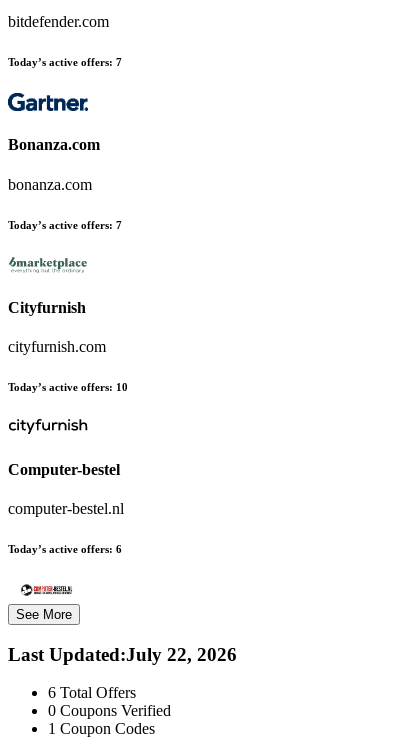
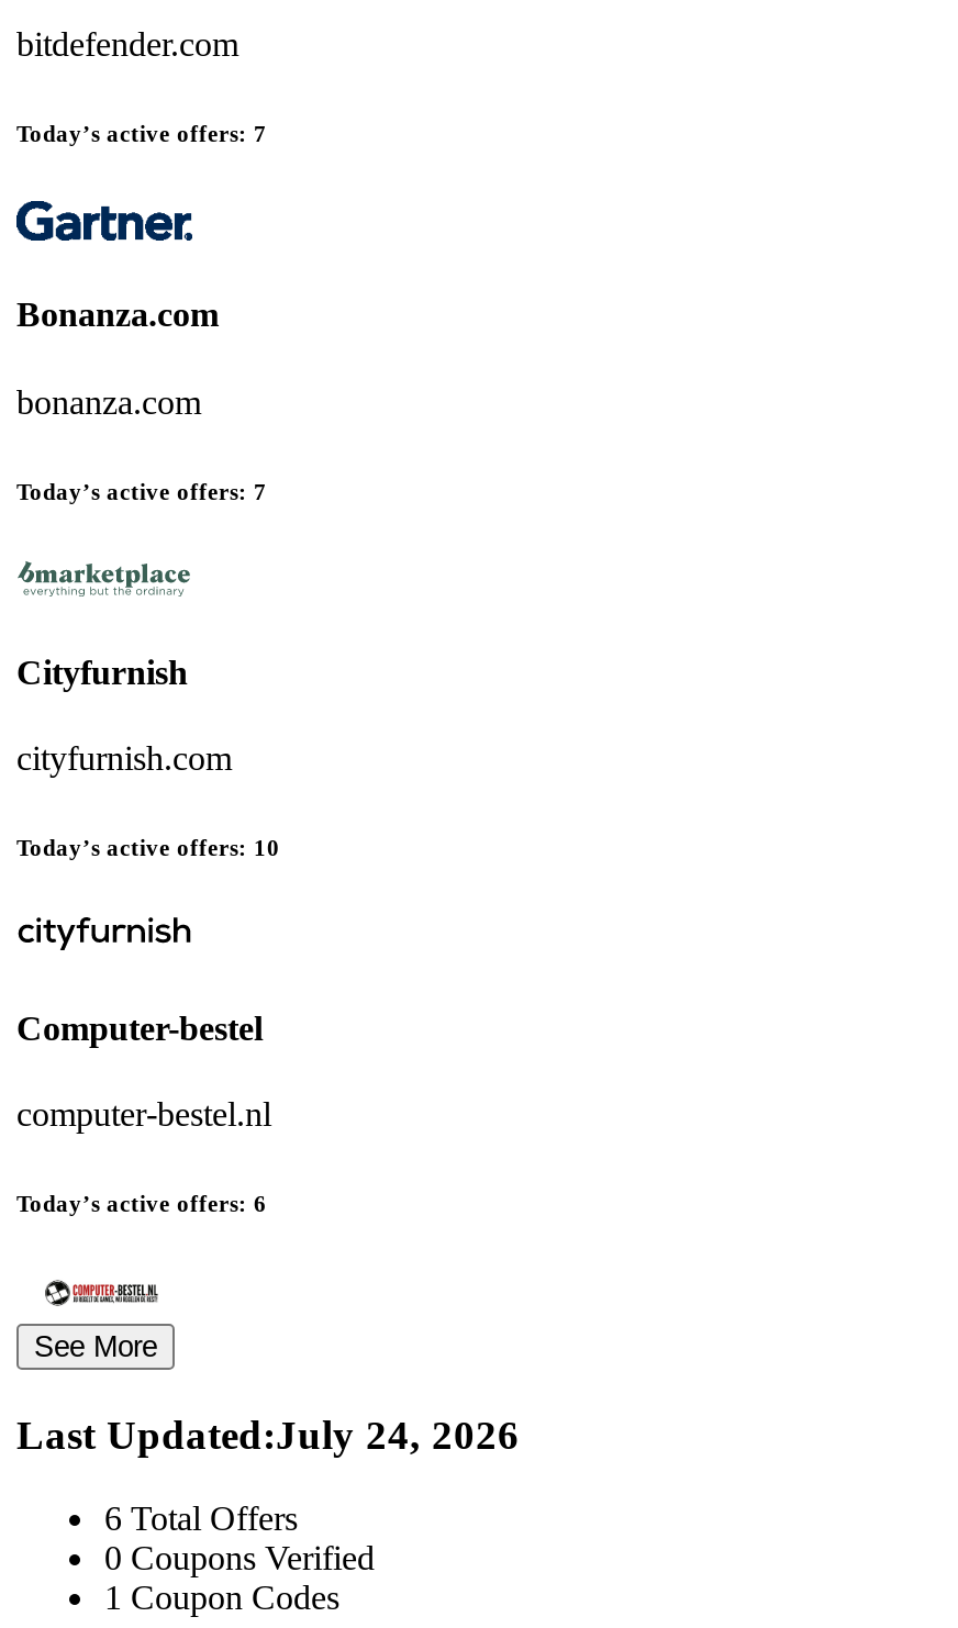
[8,644,237,665] Last Updated:July 22, 2026 -> [16,1411,520,1457] Last Updated:July 24, 2026

